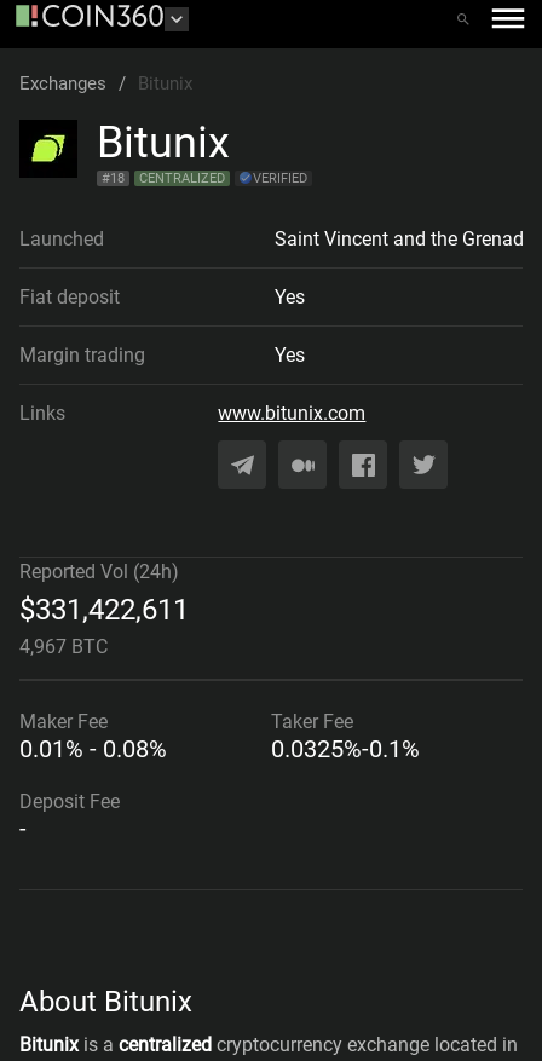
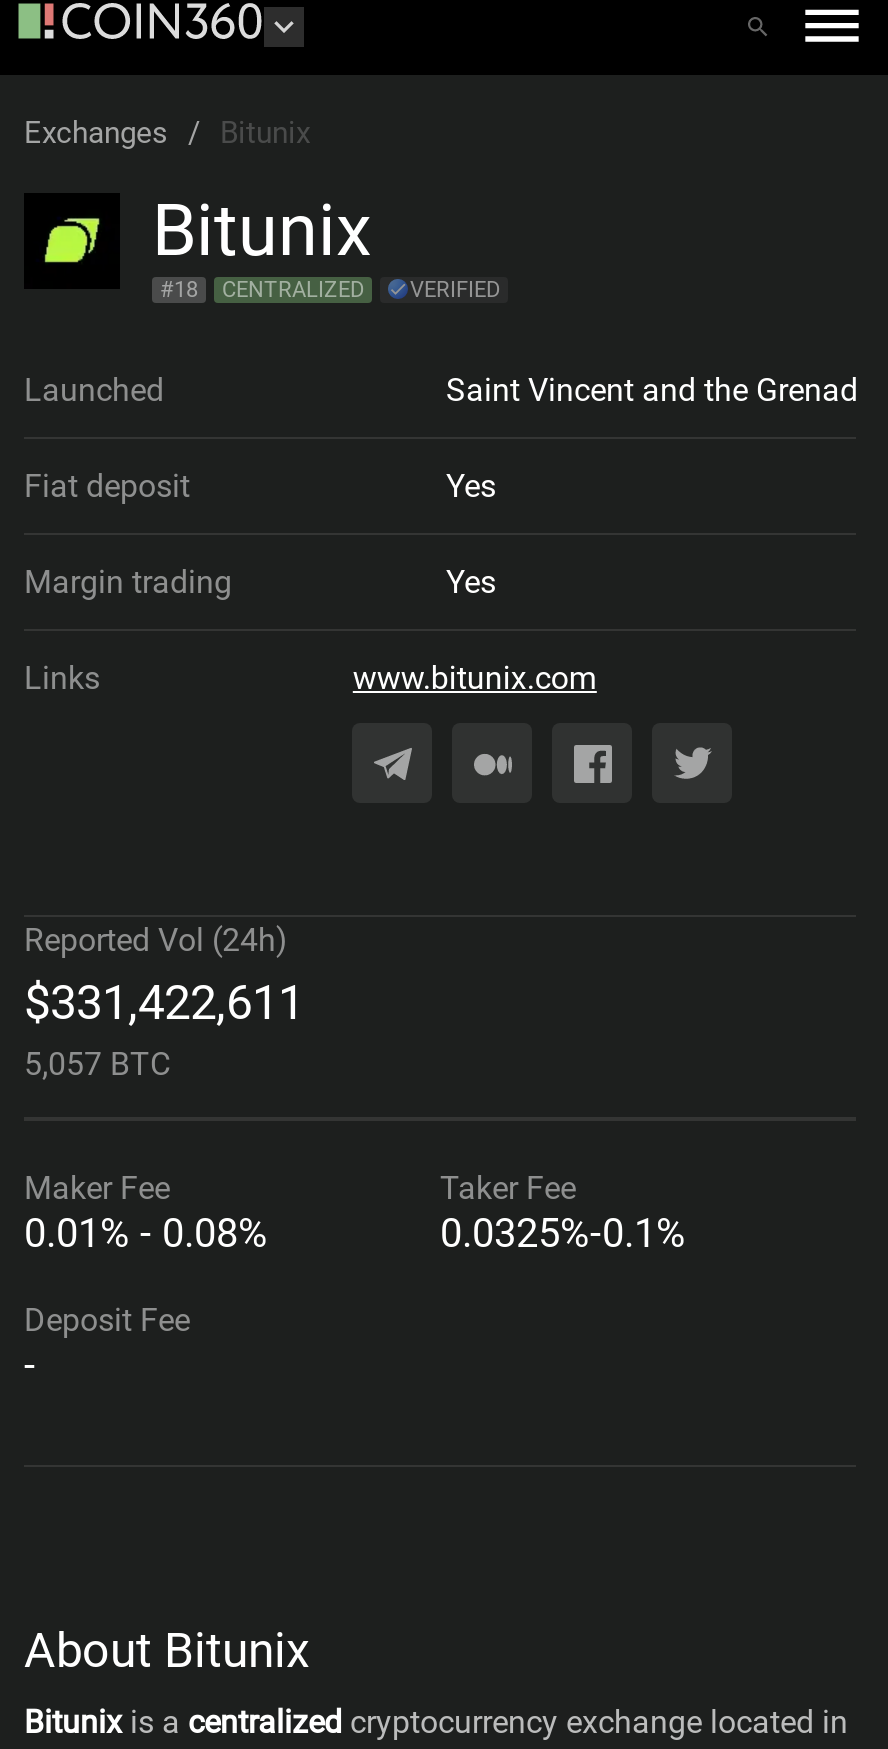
[19,635,108,658] 4,967 BTC -> [24,1045,170,1083] 5,057 BTC

